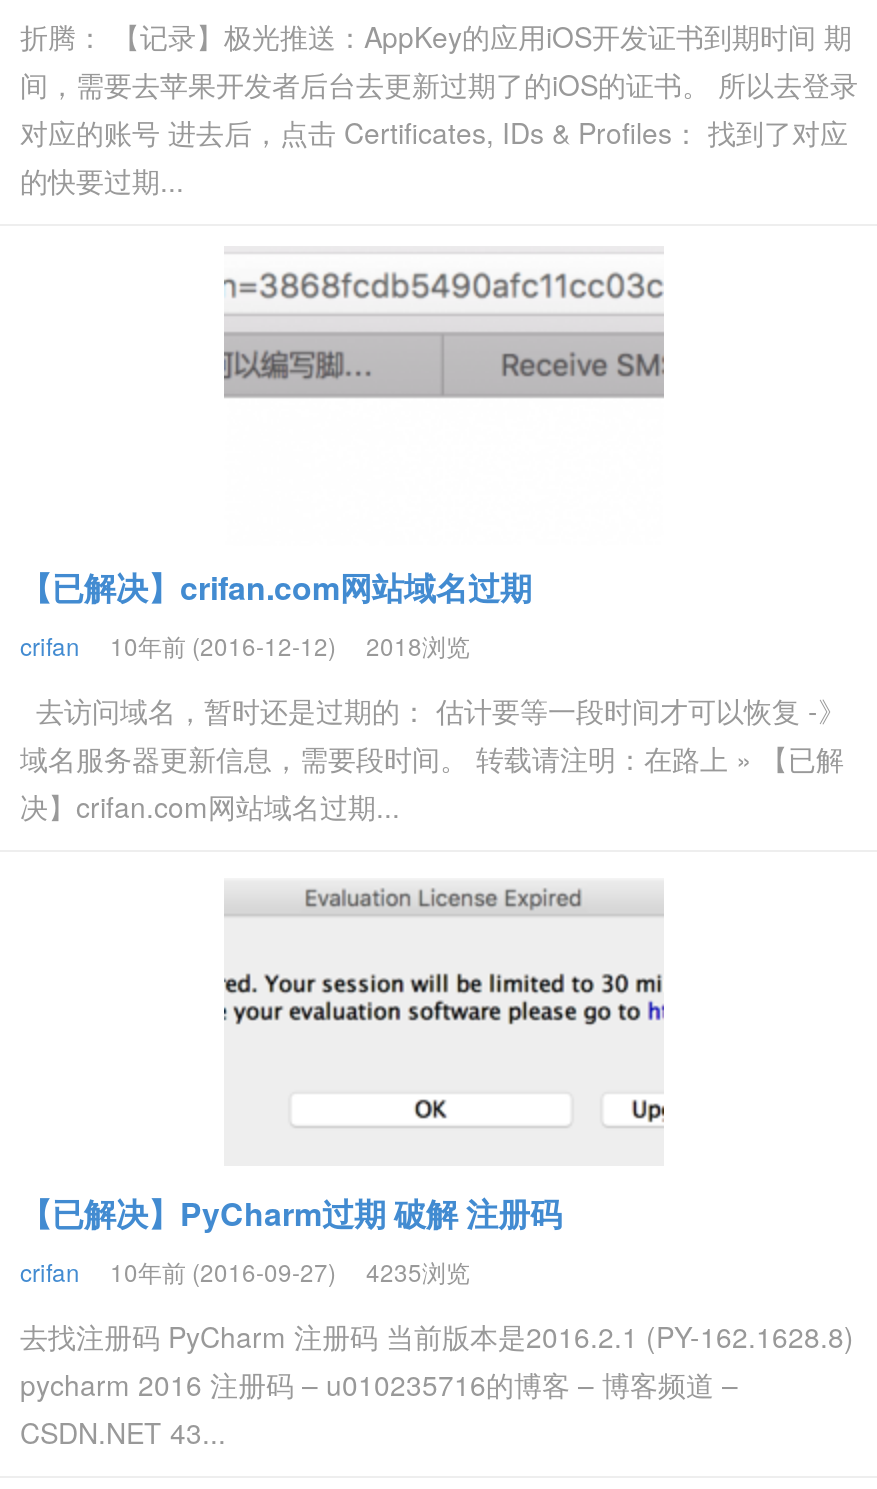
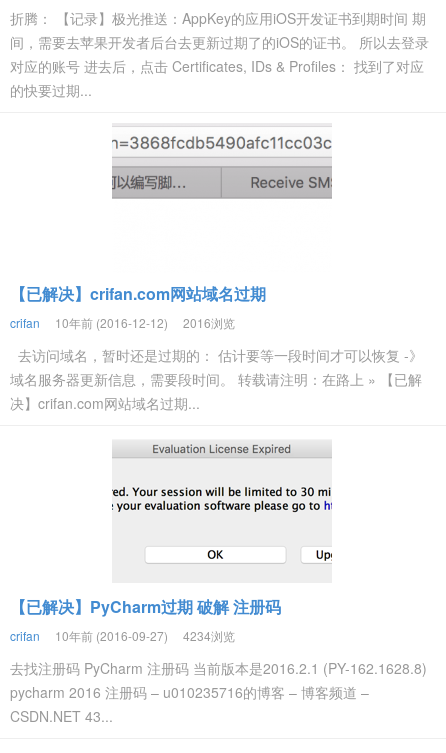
[20,628,470,662] crifan 10年前 (2016-12-12) 2018浏览 -> [10,314,235,331] crifan 10年前 (2016-12-12) 2016浏览
[20,1254,470,1288] crifan 10年前 (2016-09-27) 4235浏览 -> [10,627,235,644] crifan 10年前 (2016-09-27) 4234浏览

